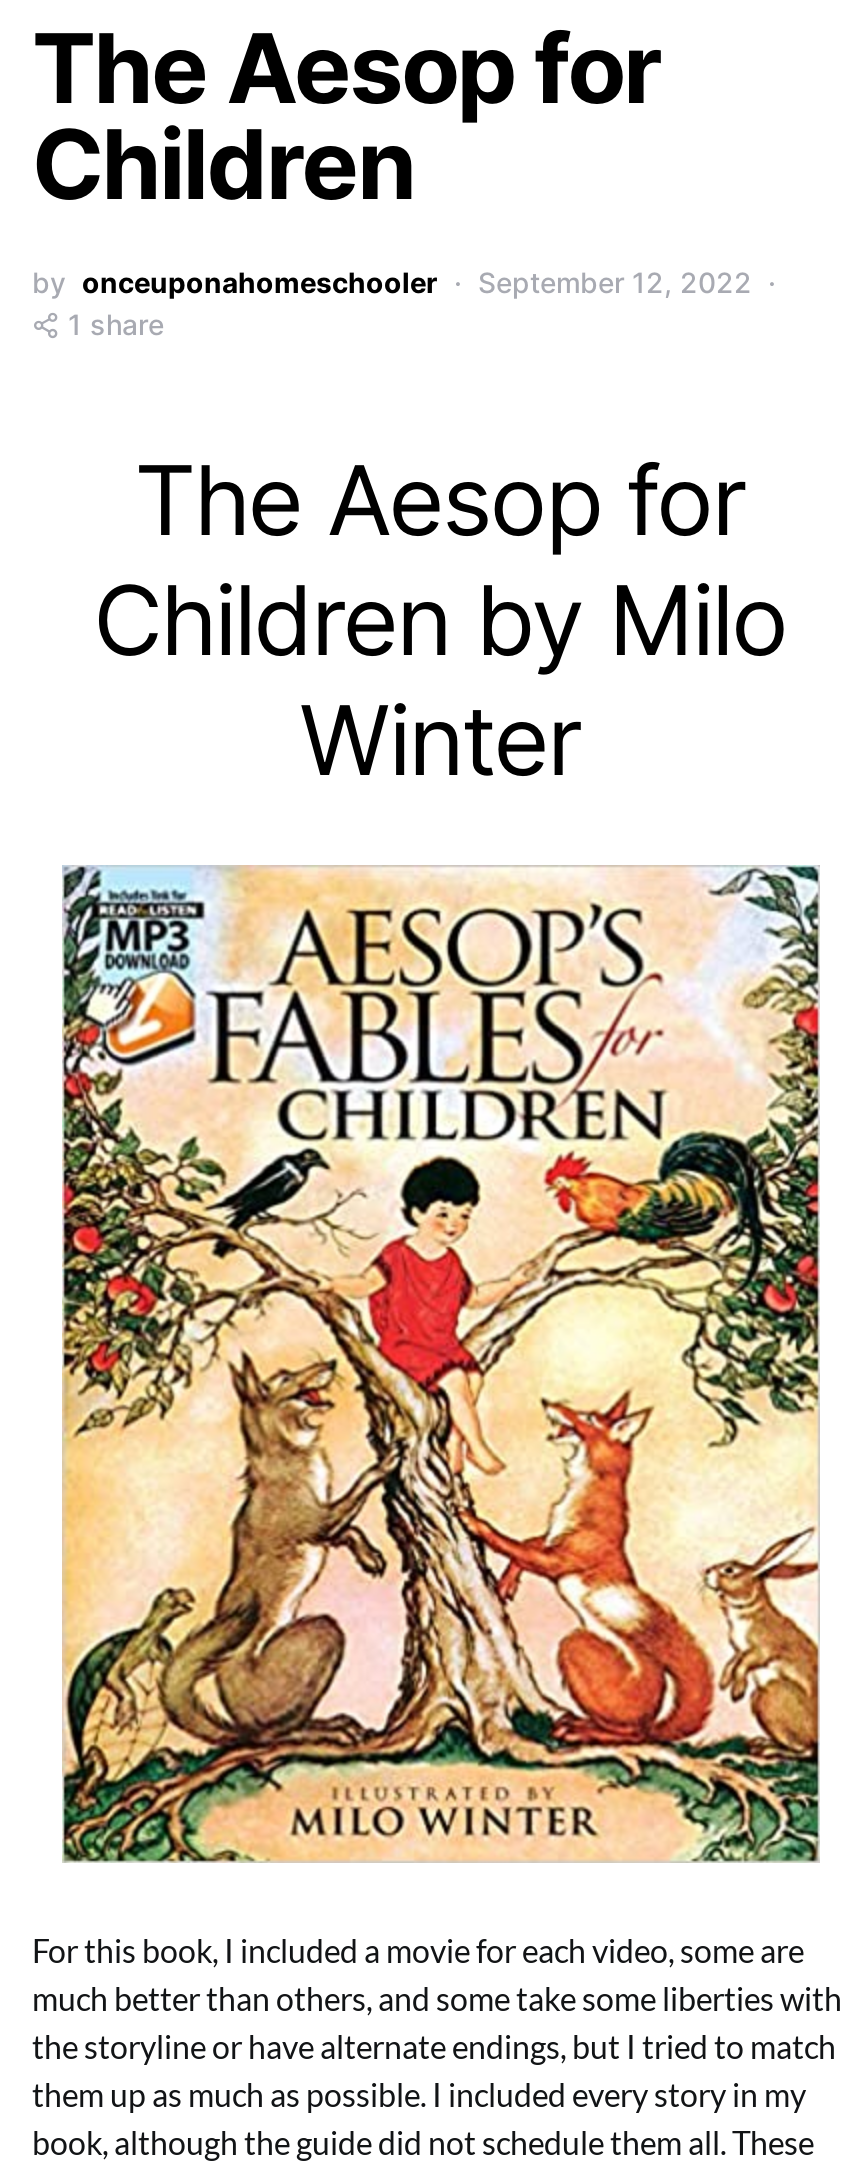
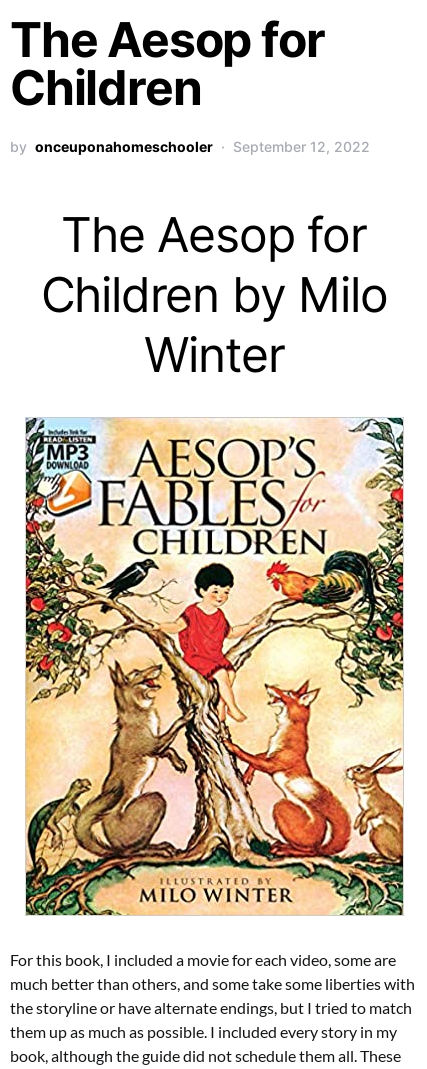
[68,307,164,341] 1 share -> none

